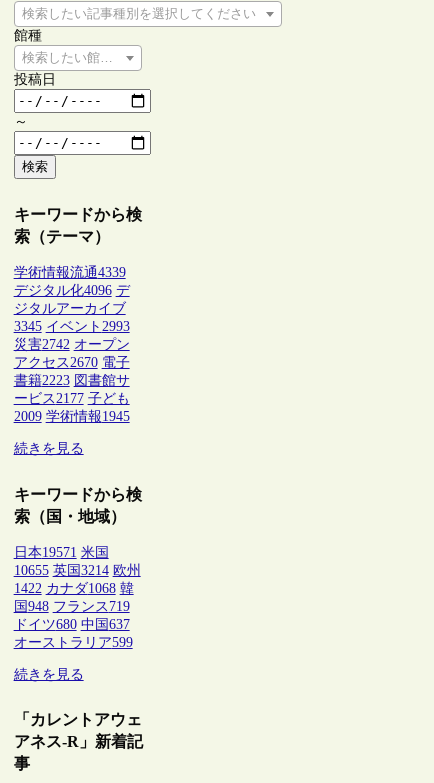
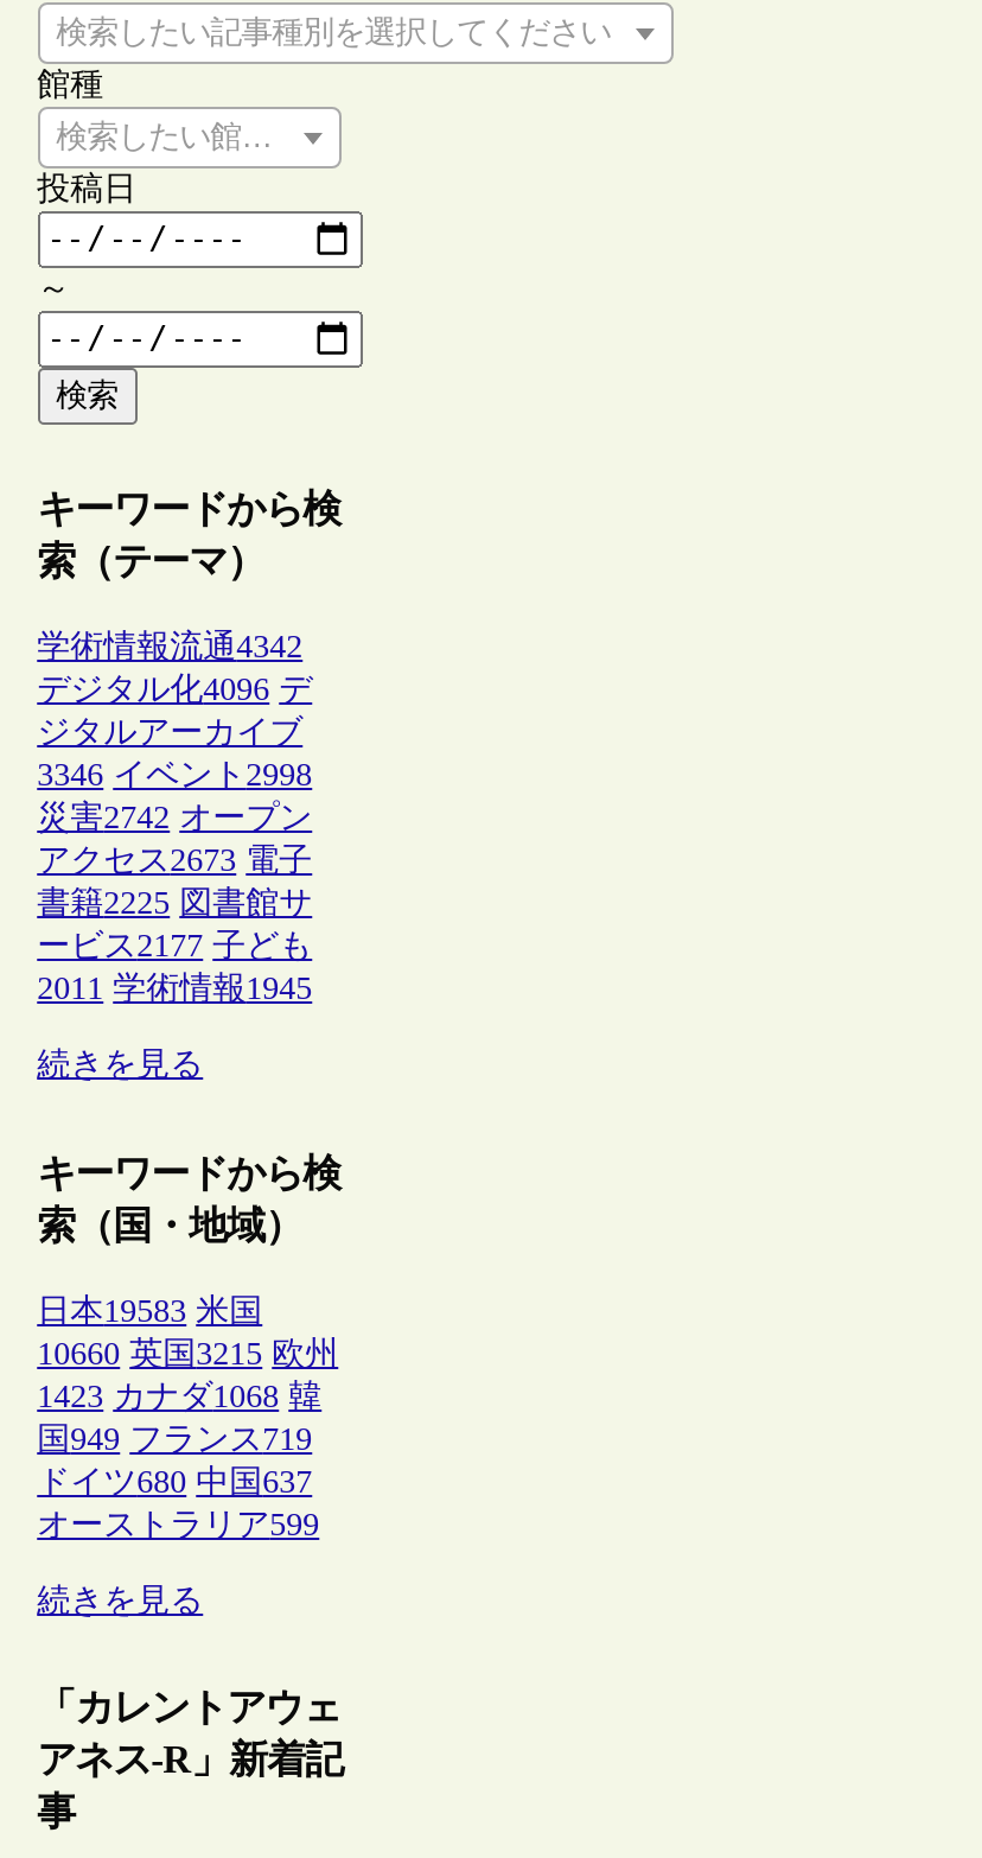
[14,265,126,280] 学術情報流通4339 -> [37,630,303,665] 学術情報流通4342
[14,319,130,334] 3345 イベント2993 -> [37,758,312,794] 3346 イベント2998
[14,355,130,370] アクセス2670 電子 -> [37,843,312,879] アクセス2673 電子
[14,373,130,388] 書籍2223 図書館サ -> [37,886,312,922] 書籍2225 図書館サ
[14,409,130,424] 2009 学術情報1945 -> [37,971,312,1007] 2011 学術情報1945
[14,545,109,560] 日本19571 米国 -> [37,1293,262,1329] 日本19583 米国
[14,563,141,578] 10655 英国3214 欧州 -> [37,1336,338,1372] 10660 英国3215 欧州
[14,581,134,596] 1422 カナダ1068 韓 -> [37,1379,322,1414] 1423 カナダ1068 韓
[14,599,130,614] 国948 フランス719 -> [37,1421,312,1457] 国949 フランス719

